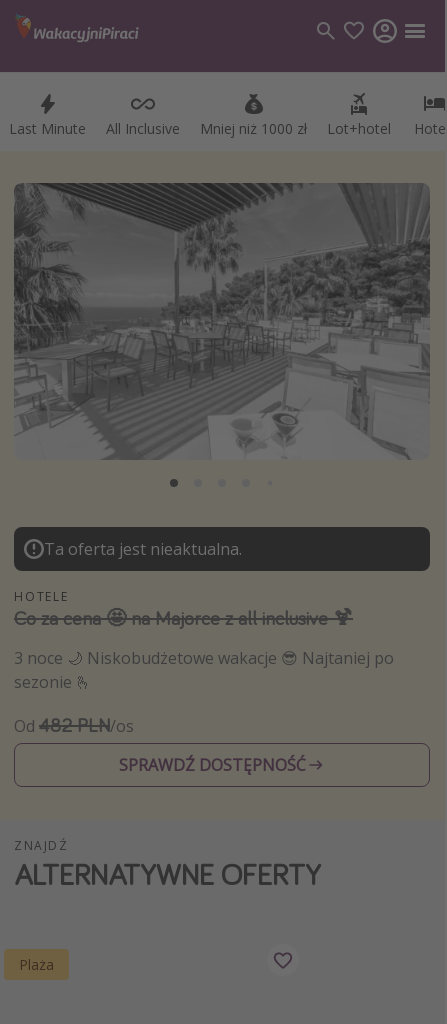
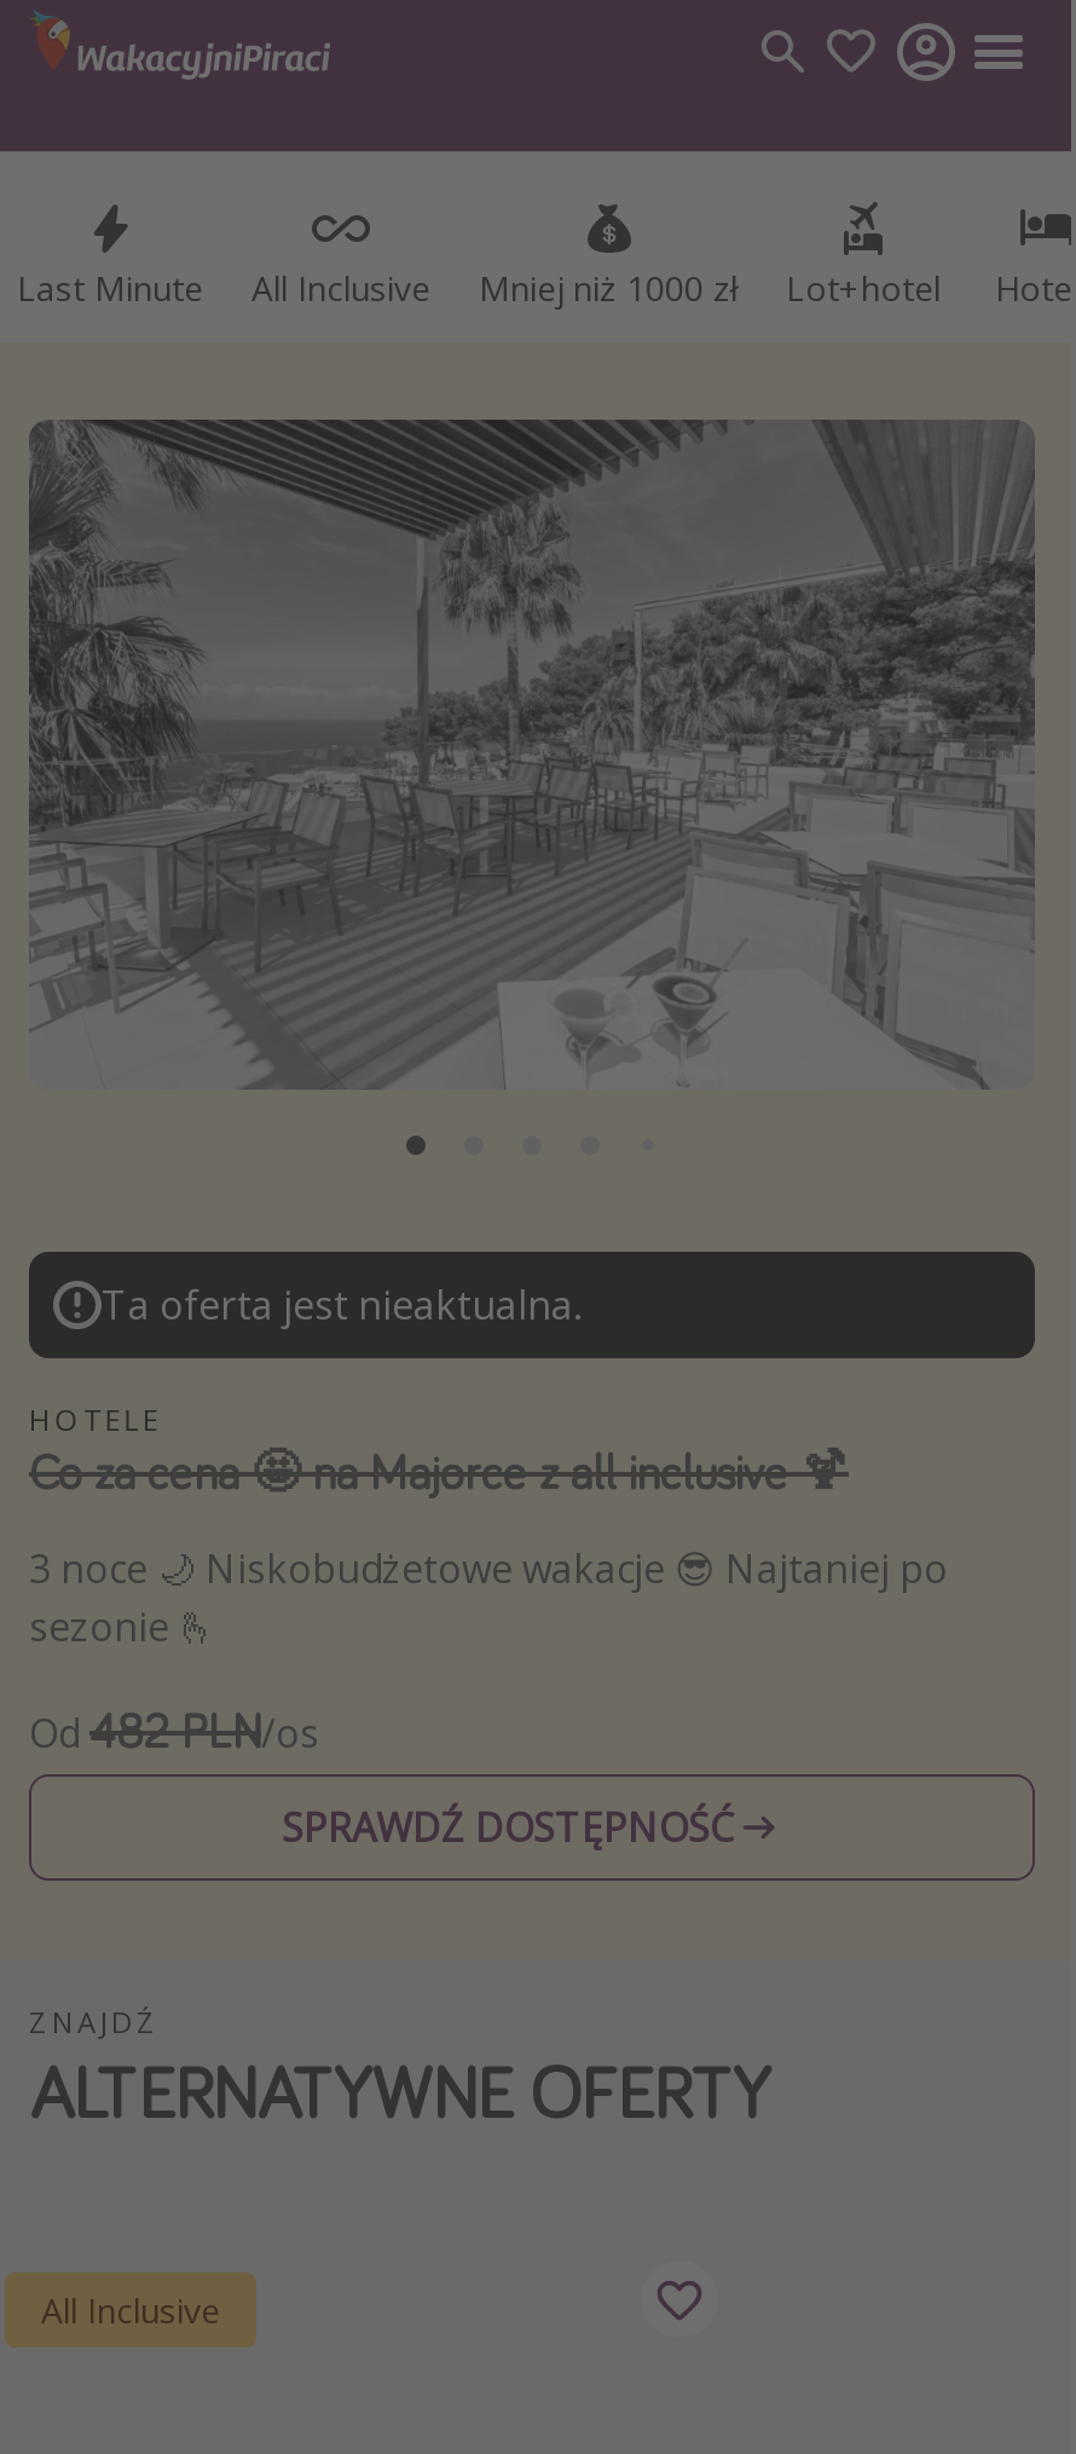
[19,955,54,974] Plaża -> [41,2287,220,2333] All Inclusive

